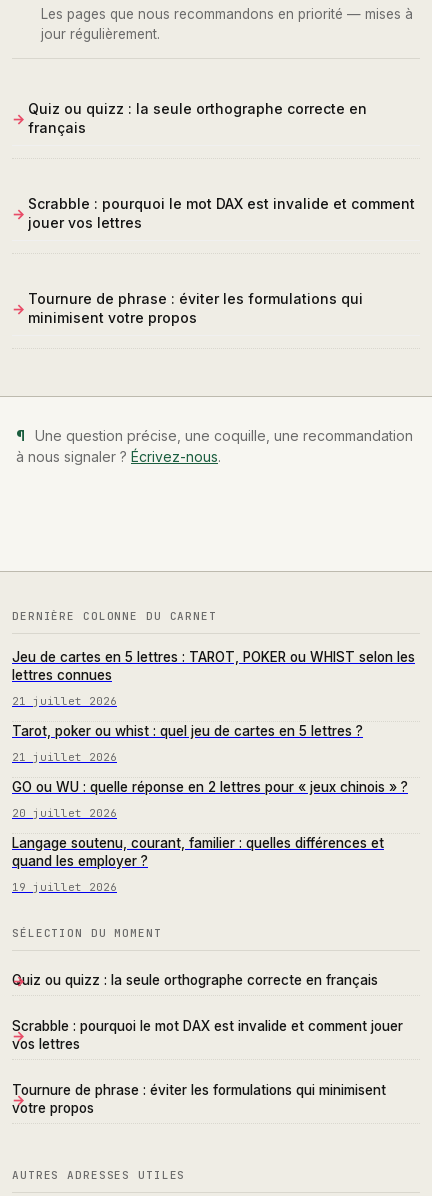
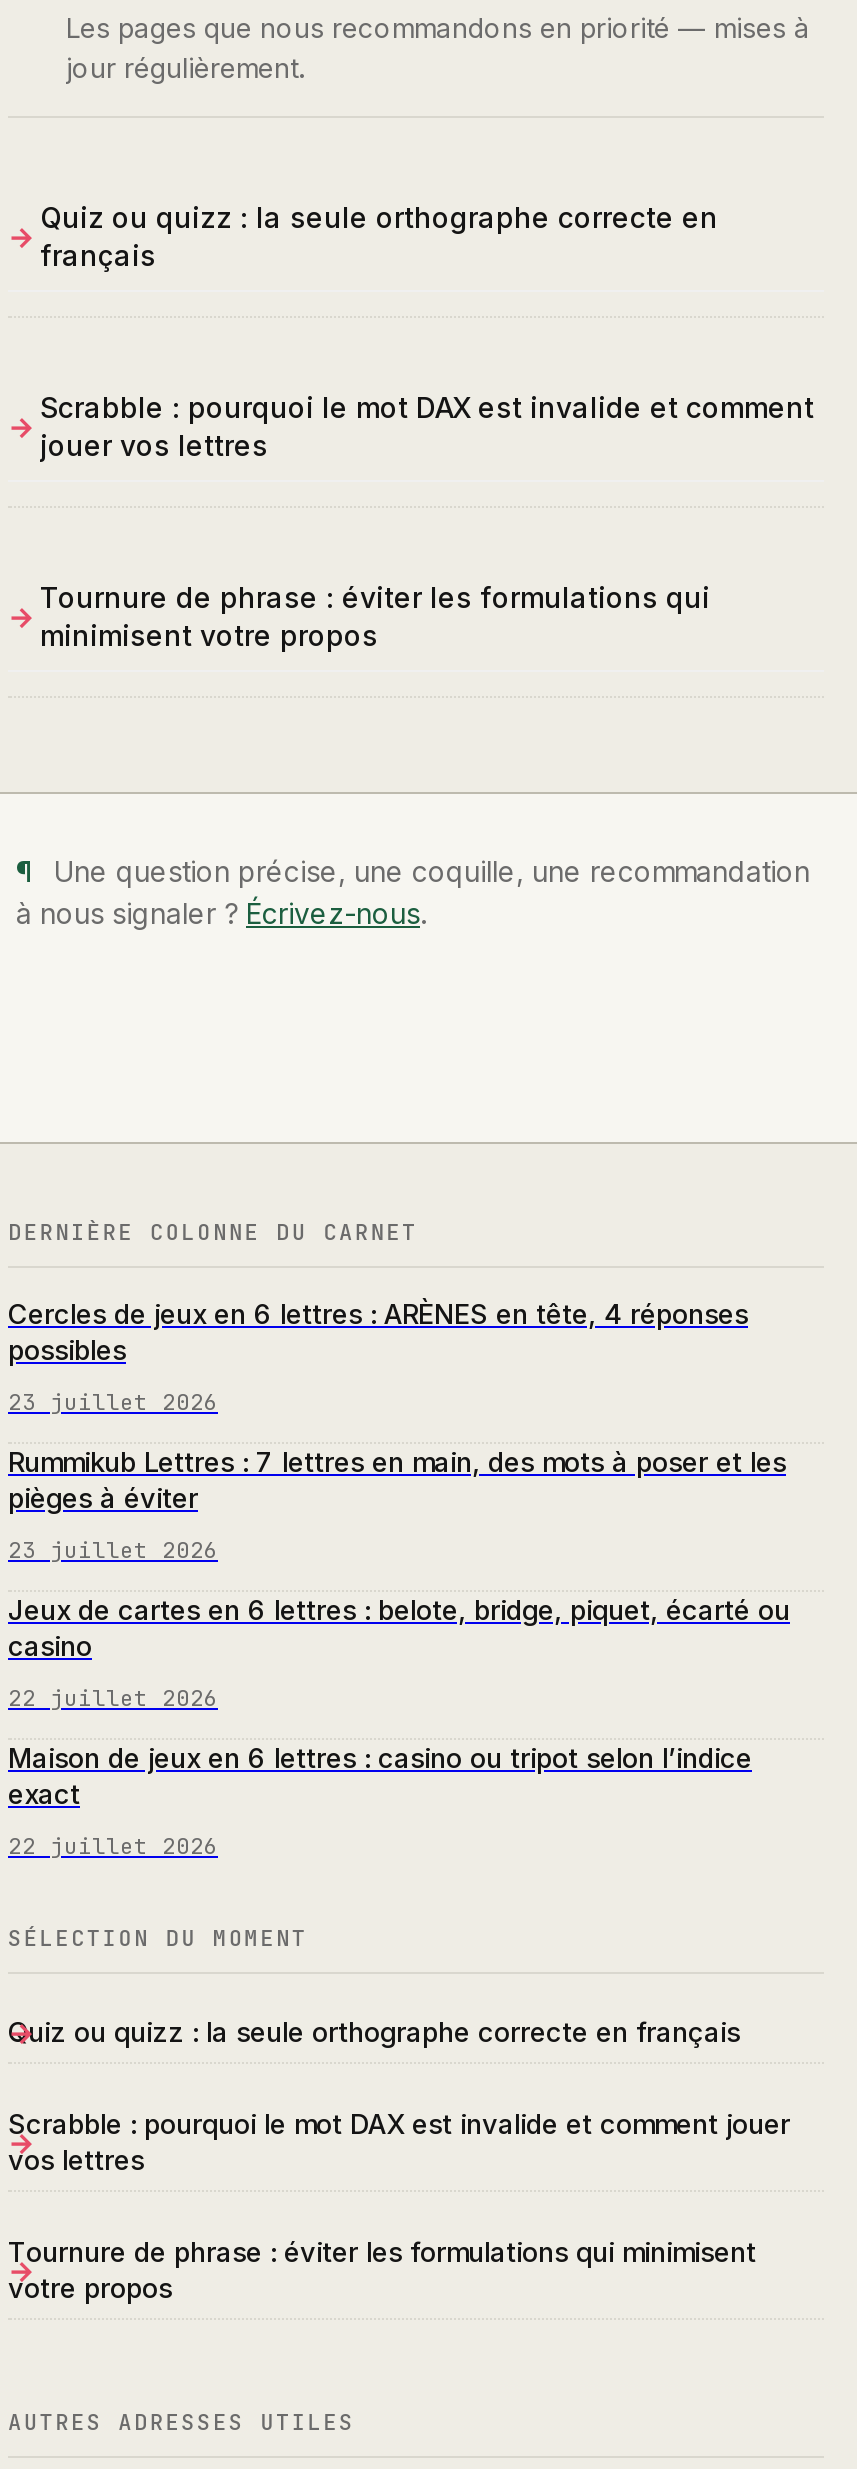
[12,649,415,683] Jeu de cartes en 5 lettres : TAROT, POKER ou WHIST selon les | lettres connues -> [8,1298,748,1366] Cercles de jeux en 6 lettres : ARÈNES en tête, 4 réponses | possibles
[12,694,117,708] 21 juillet 2026 -> [8,1388,218,1416] 23 juillet 2026
[12,723,363,739] Tarot, poker ou whist : quel jeu de cartes en 5 lettres ? -> [8,1446,786,1514] Rummikub Lettres : 7 lettres en main, des mots à poser et les | pièges à éviter
[12,750,117,764] 21 juillet 2026 -> [8,1536,218,1564] 23 juillet 2026
[12,779,408,795] GO ou WU : quelle réponse en 2 lettres pour « jeux chinois » ? -> [8,1594,790,1662] Jeux de cartes en 6 lettres : belote, bridge, piquet, écarté ou | casino
[12,806,117,820] 20 juillet 2026 -> [8,1684,218,1712] 22 juillet 2026
[12,835,384,869] Langage soutenu, courant, familier : quelles différences et | quand les employer ? -> [8,1742,752,1810] Maison de jeux en 6 lettres : casino ou tripot selon l’indice | exact
[12,880,117,894] 19 juillet 2026 -> [8,1832,218,1860] 22 juillet 2026

